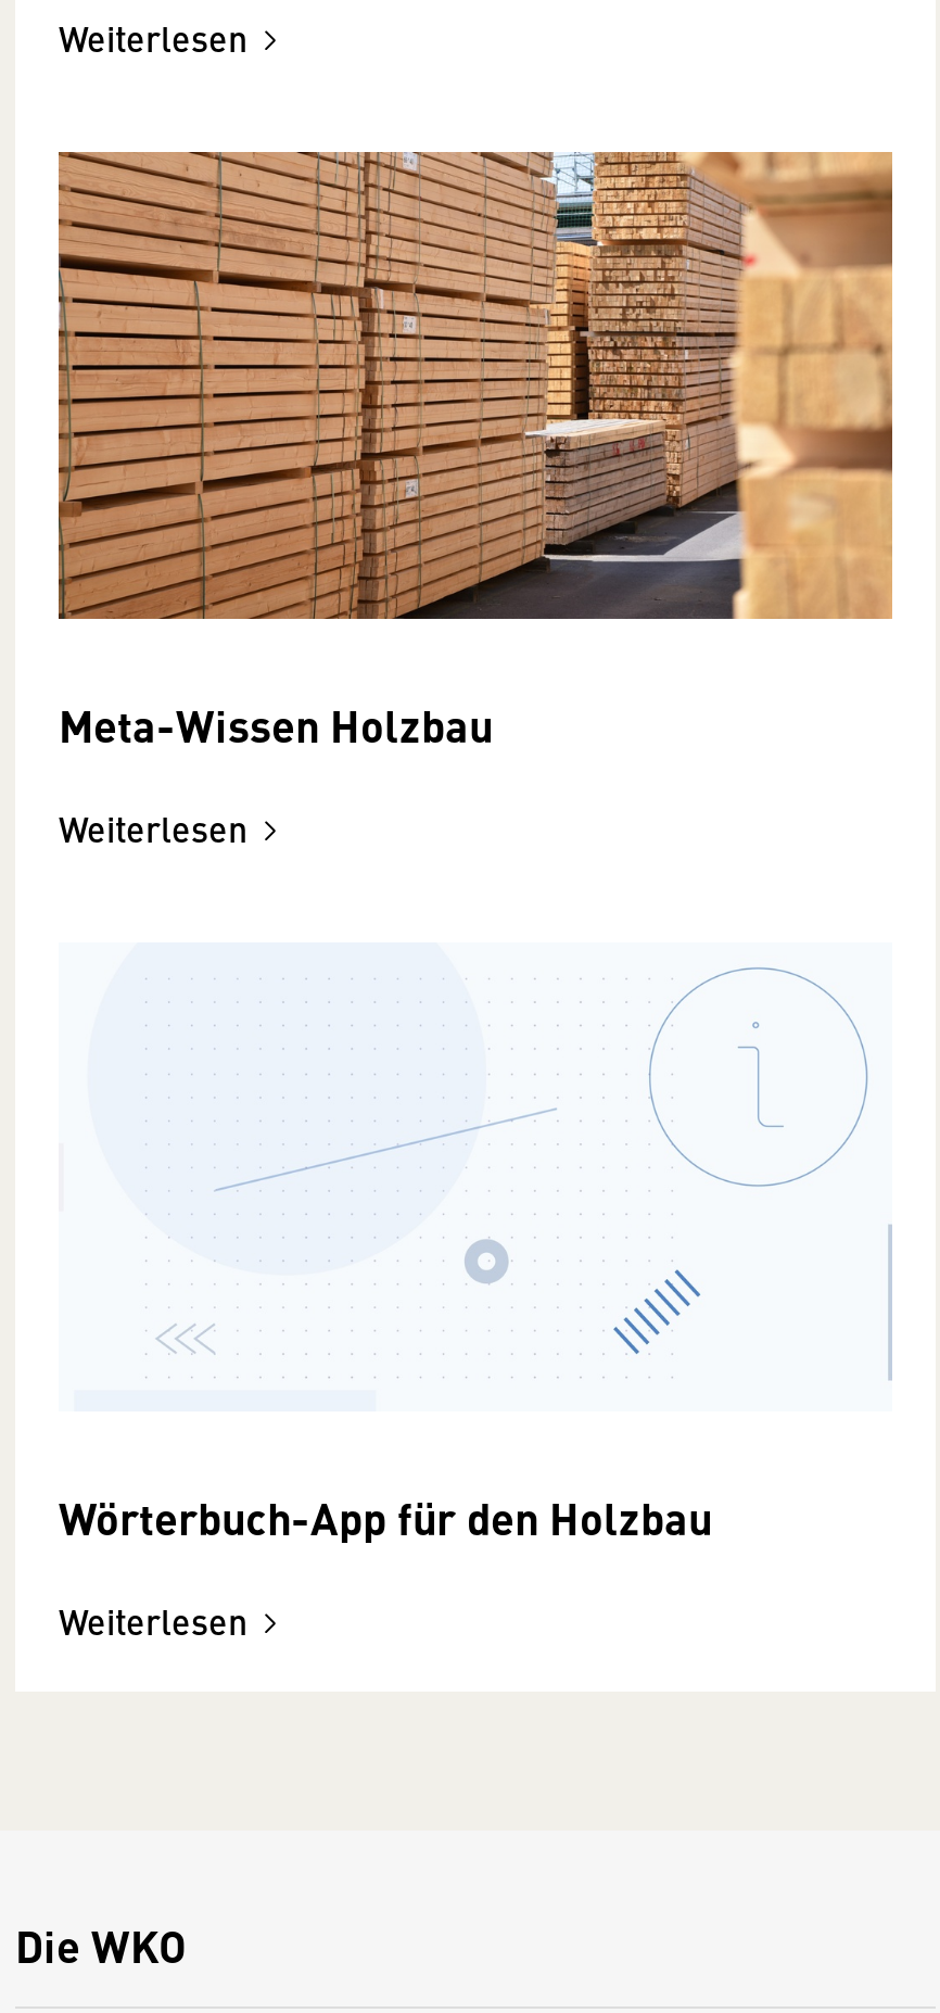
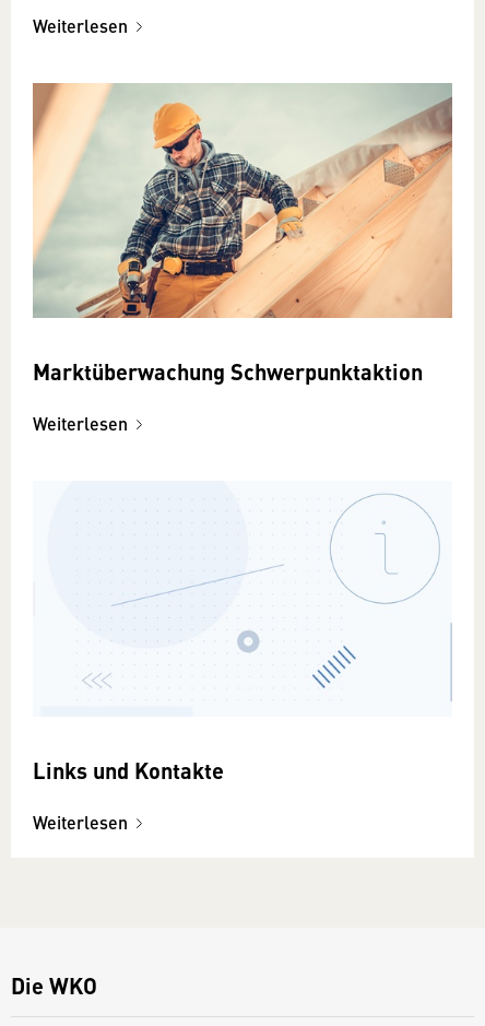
[56,150,894,756] [image] | Meta-Wissen Holzbau -> [32,83,452,387] [image] | Marktüberwachung Schwerpunktaktion
[59,1485,712,1548] Wörterbuch-App für den Holzbau -> [33,754,224,786] Links und Kontakte

